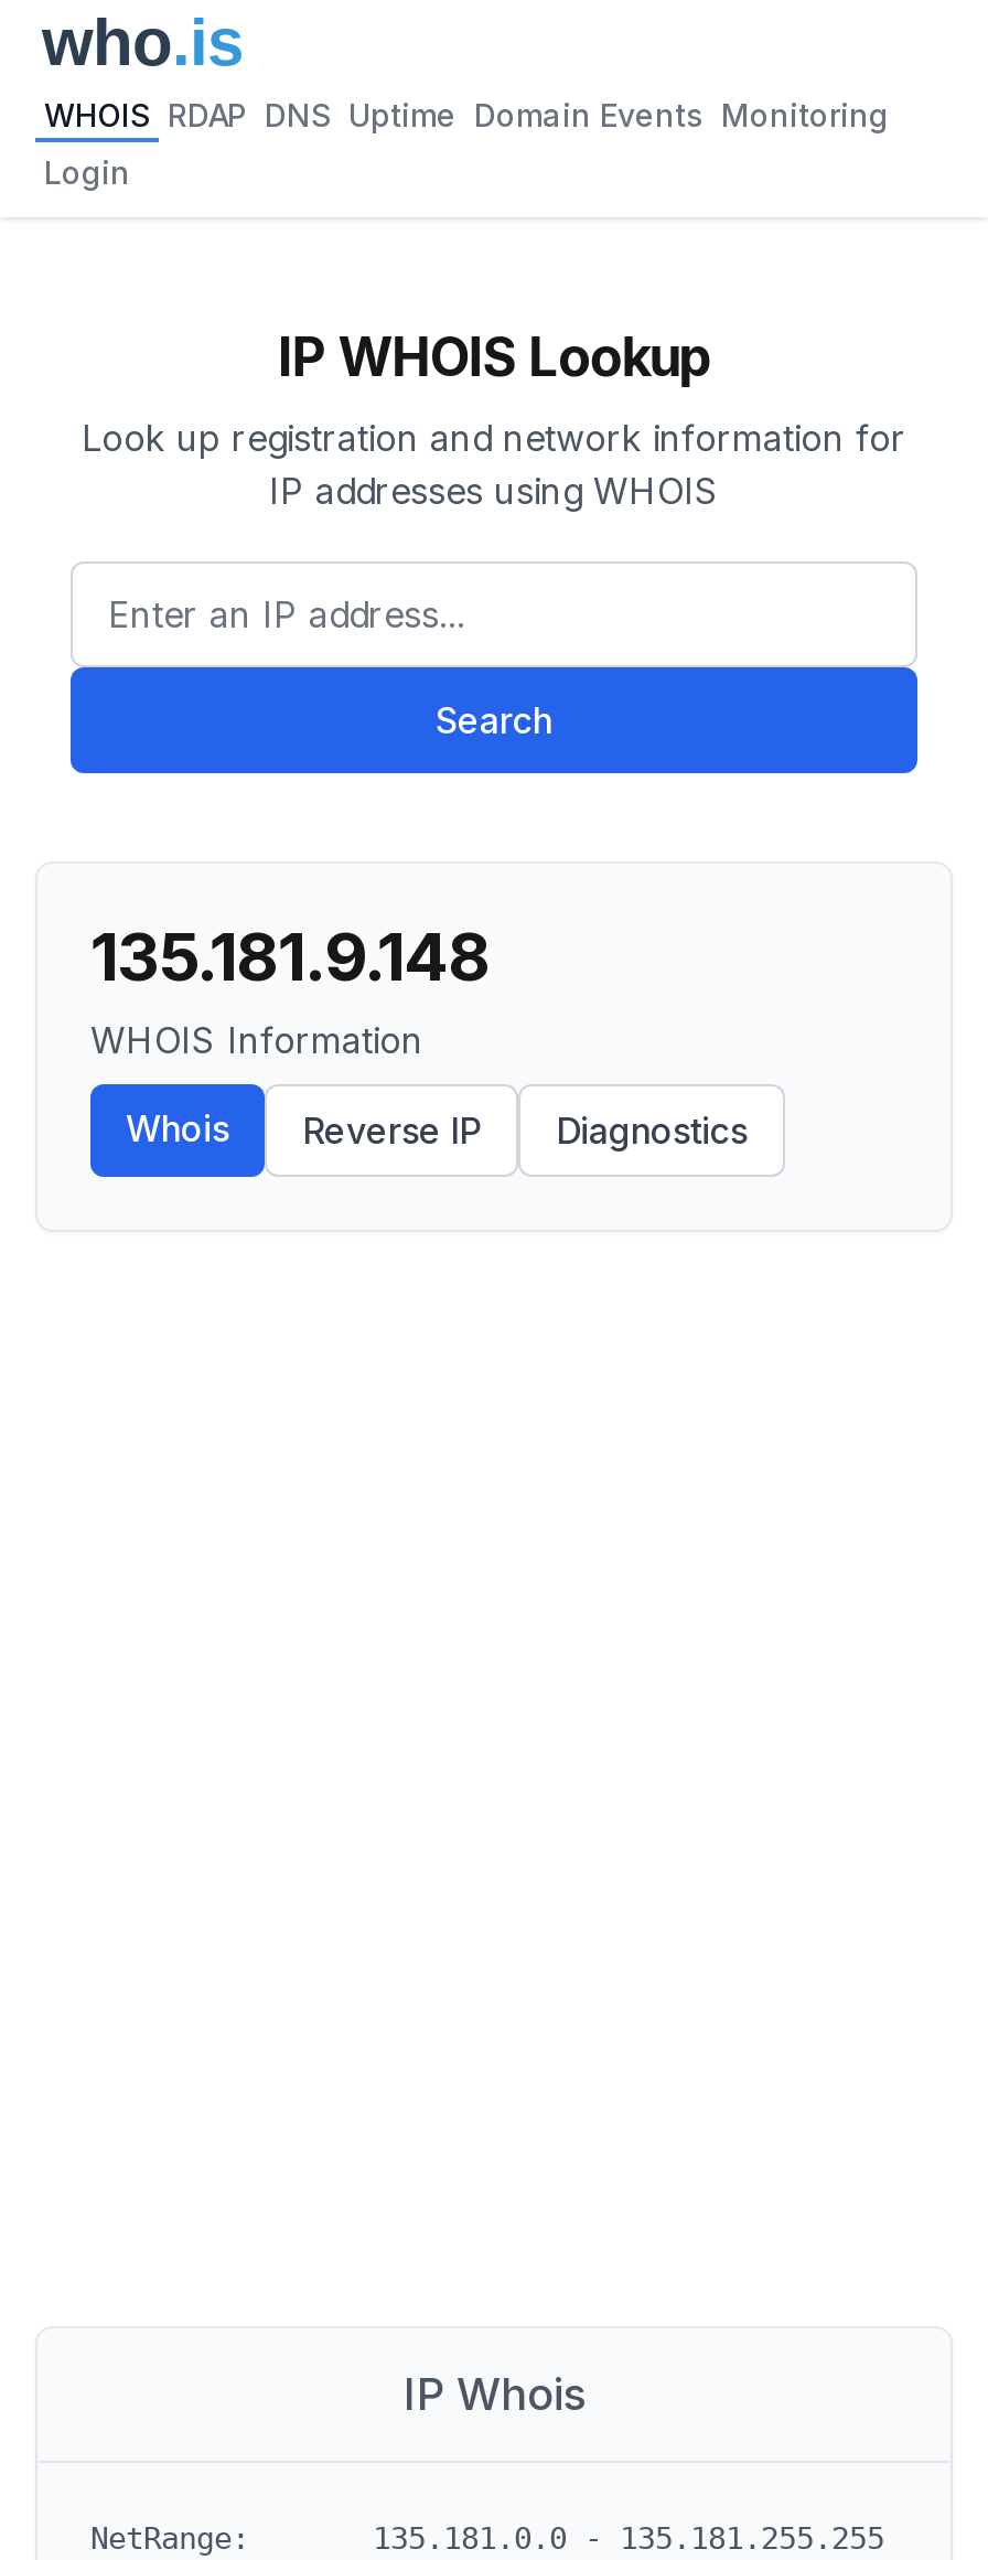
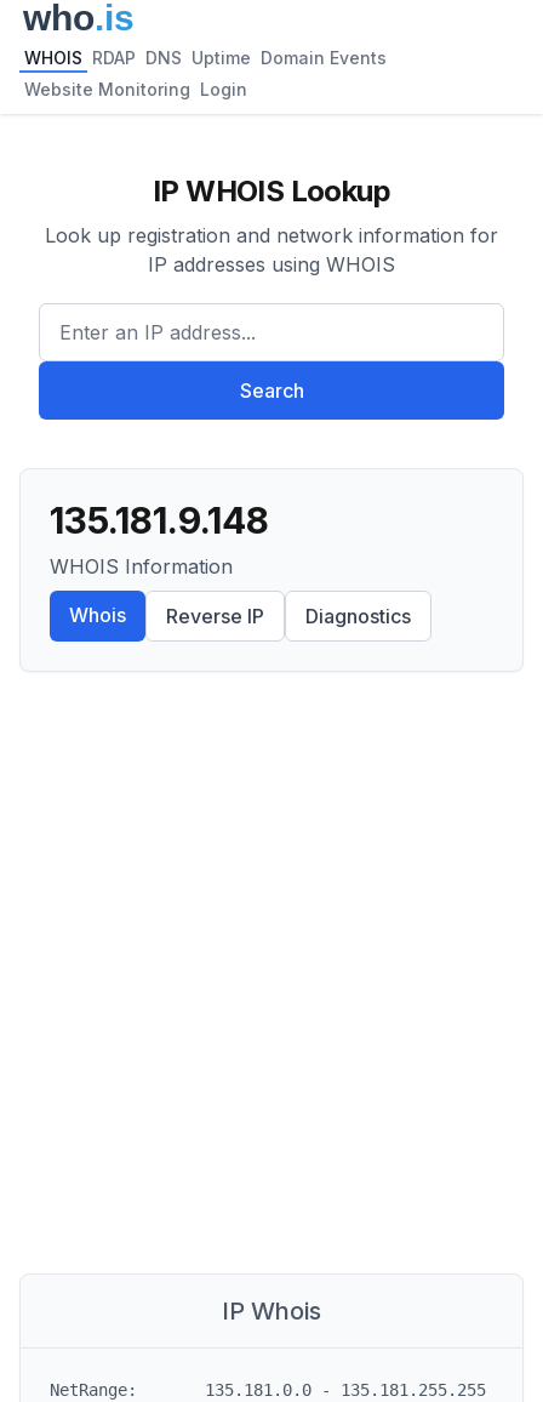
[44,96,889,133] WHOIS RDAP DNS Uptime Domain Events Monitoring -> [24,47,387,68] WHOIS RDAP DNS Uptime Domain Events
[44,153,130,191] Login -> [24,79,247,99] Website Monitoring Login

